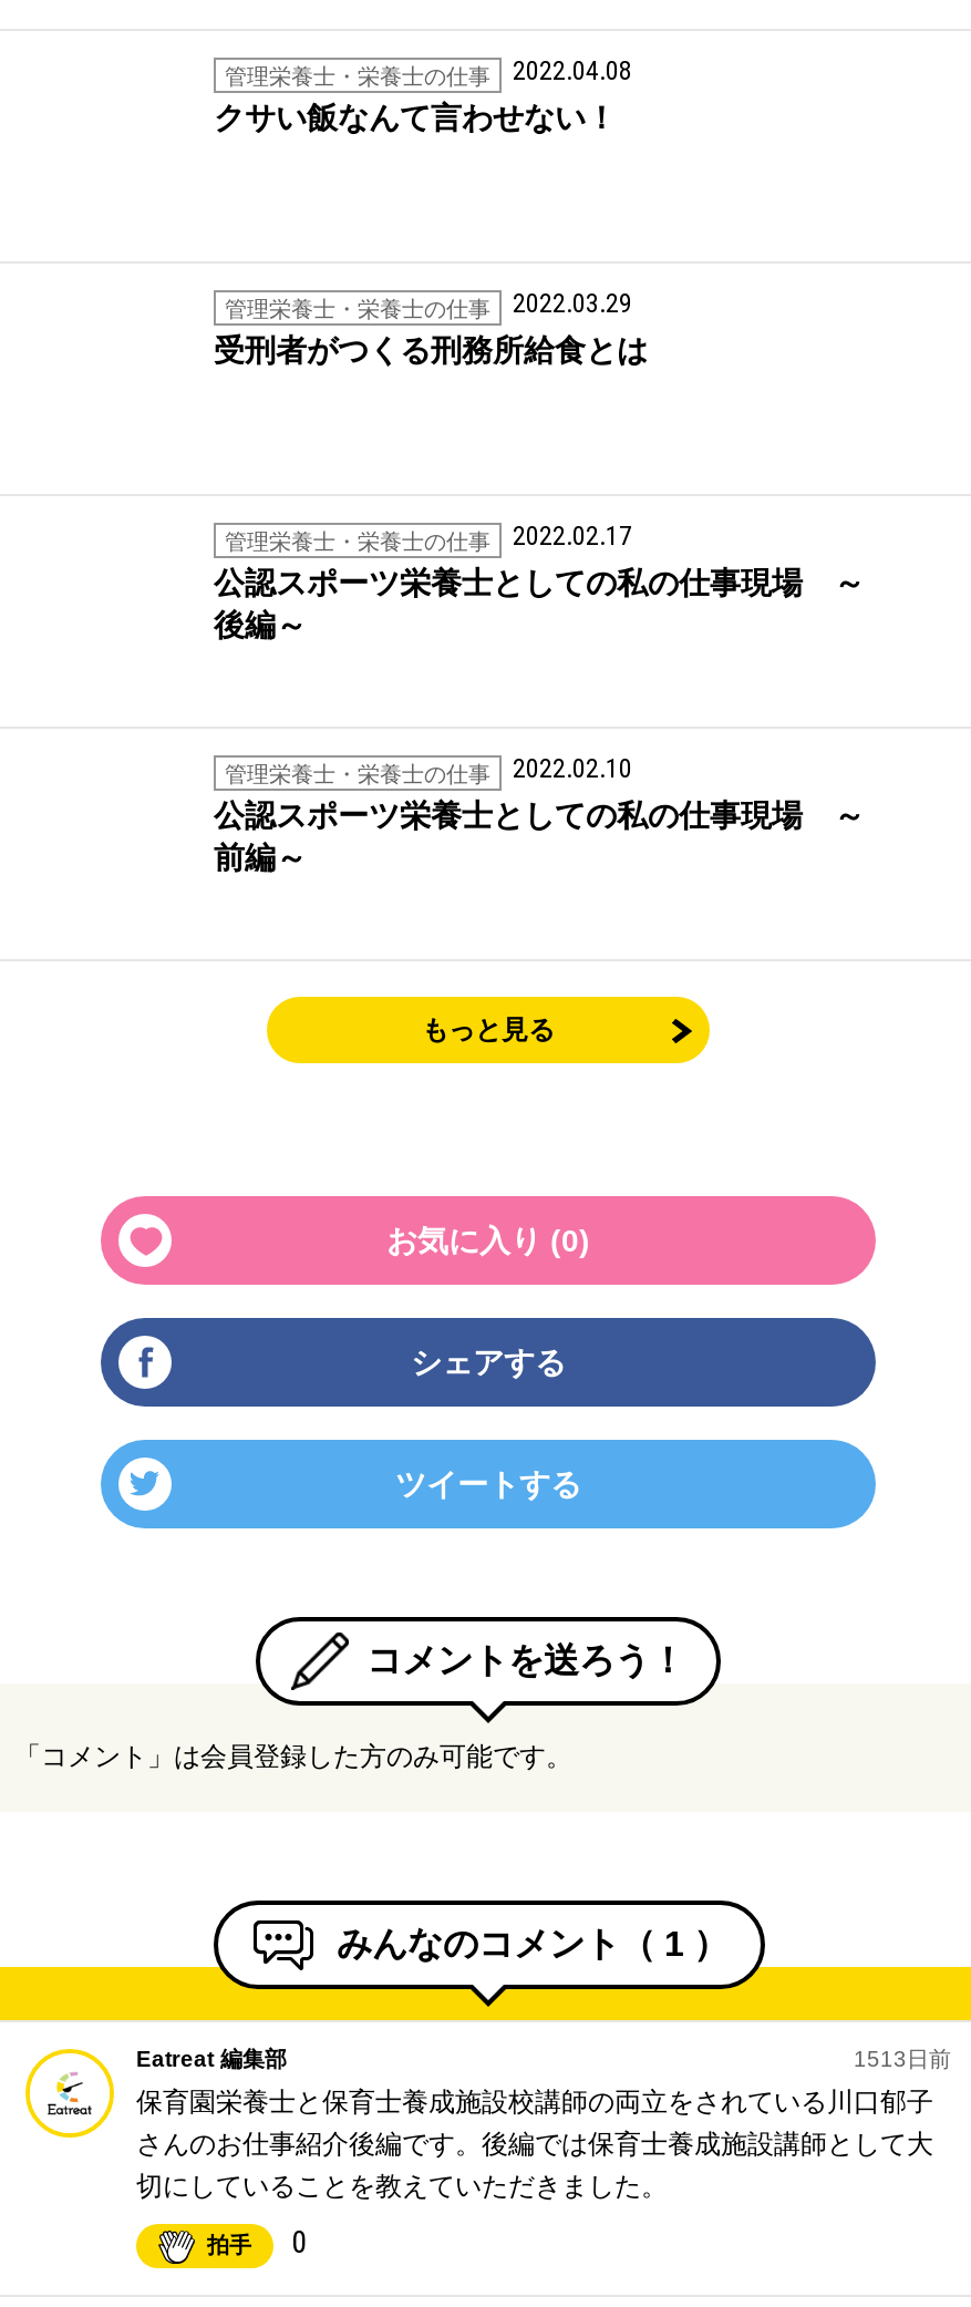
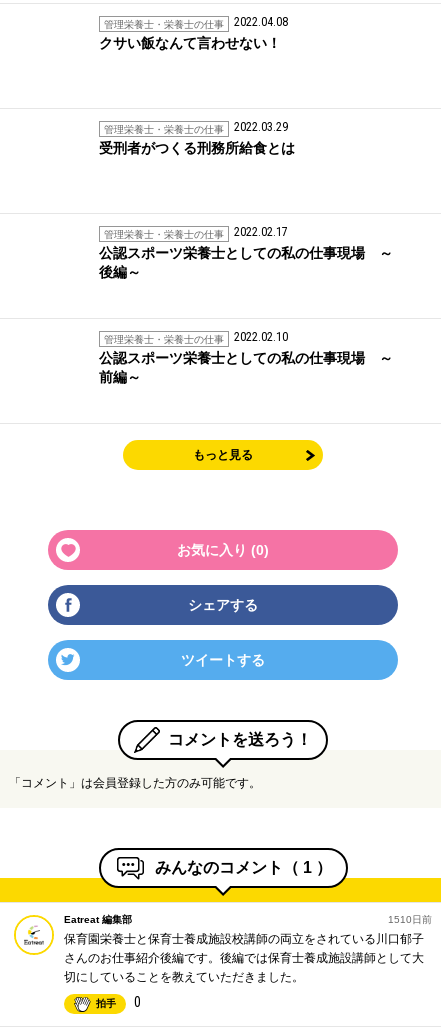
[854,2046,951,2070] 1513日前 -> [388,913,432,924] 1510日前

